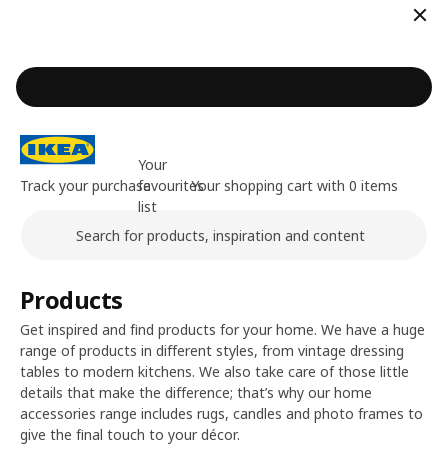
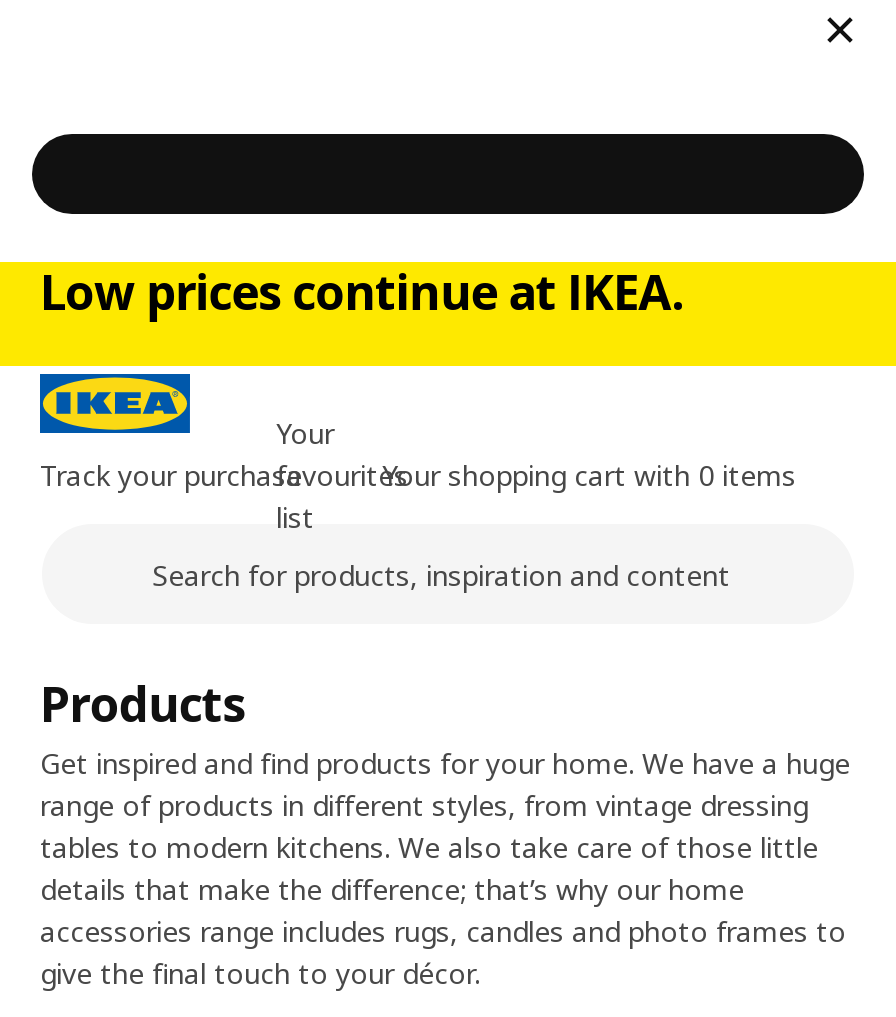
none -> [40,258,682,324] Low prices continue at IKEA.

